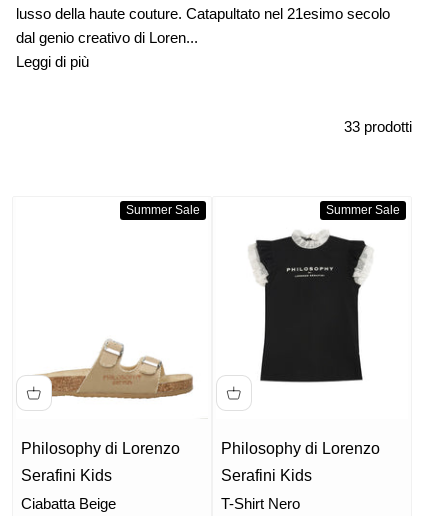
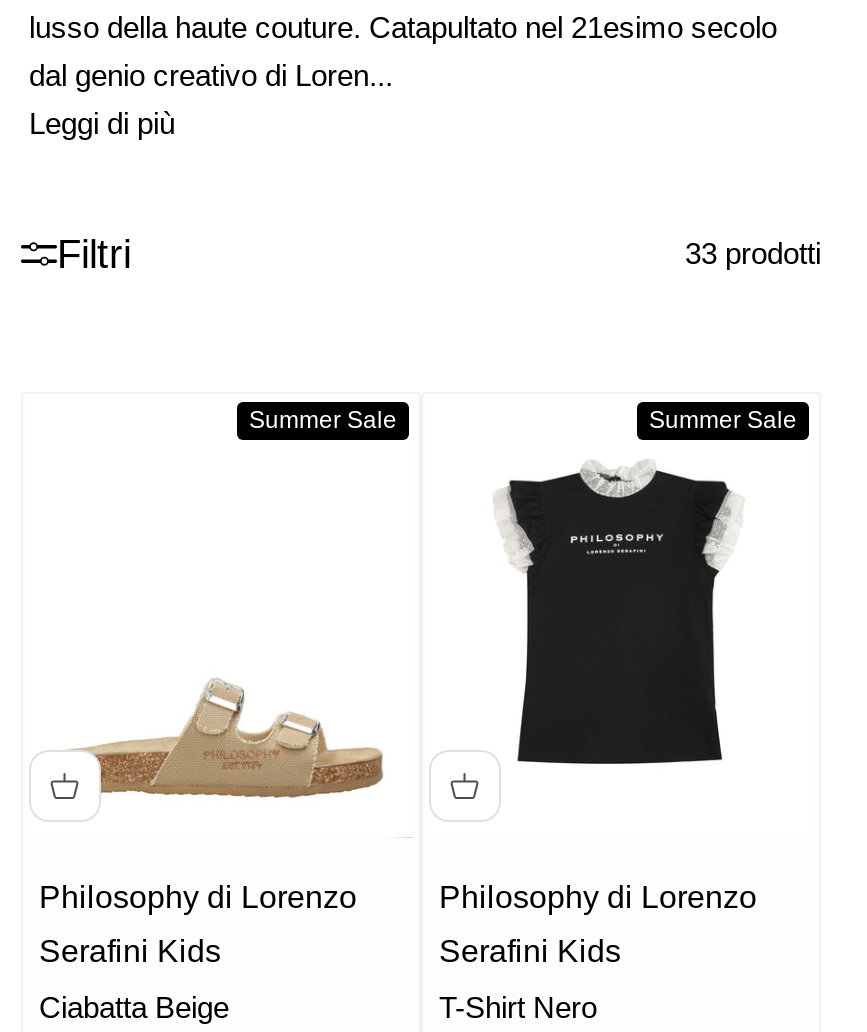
none -> [57,232,131,276] Filtri

